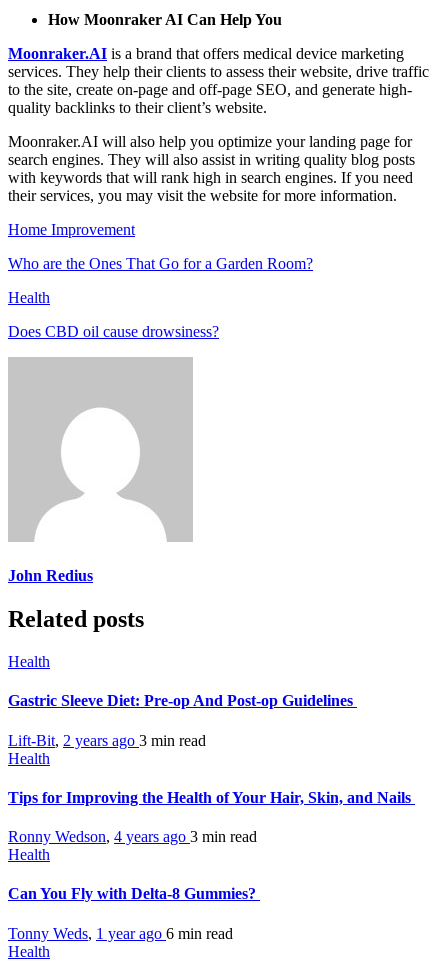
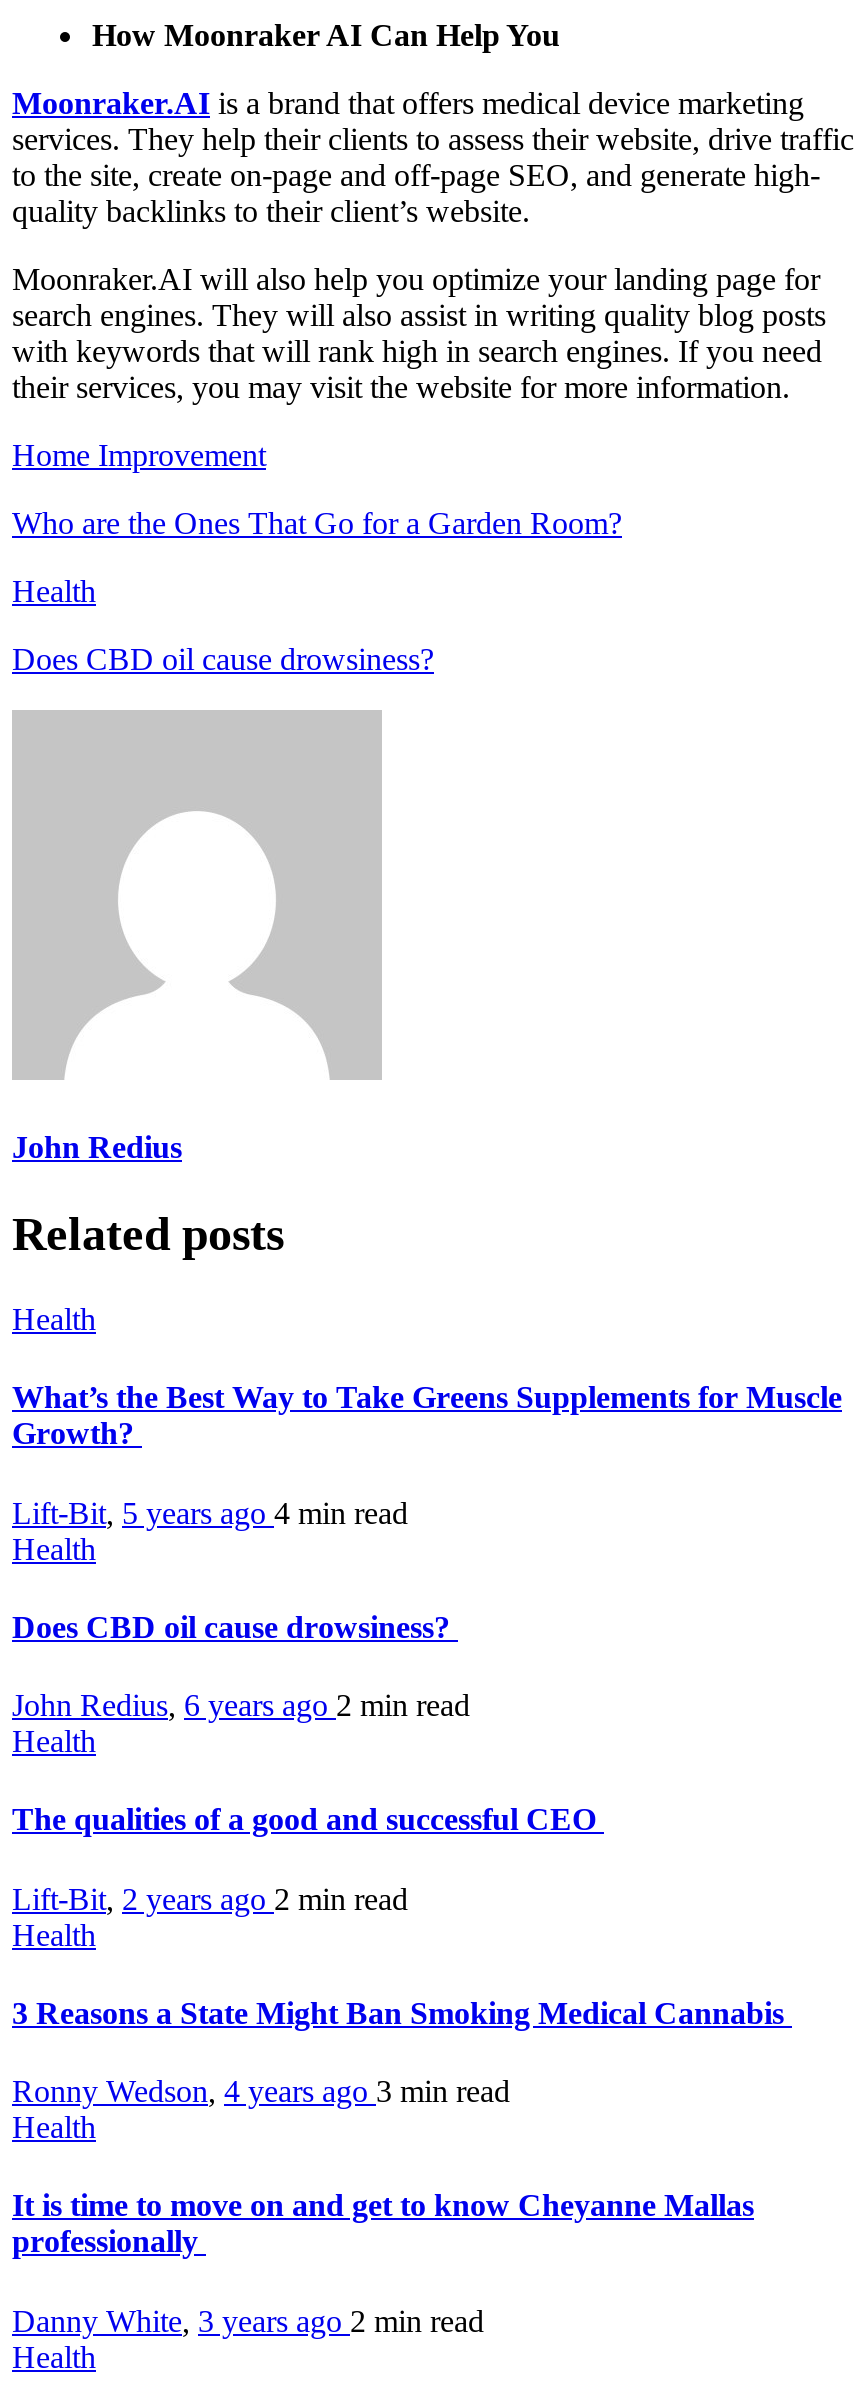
[8,692,357,709] Gastric Sleeve Diet: Pre-op And Post-op Guidelines -> [12,1381,842,1451] What’s the Best Way to Take Greens Supplements for Muscle | Growth?
[8,732,206,749] Lift-Bit, 2 years ago 3 min read -> [12,1495,408,1529] Lift-Bit, 5 years ago 4 min read
[8,789,415,806] Tips for Improving the Health of Your Hair, Skin, and Nails -> [12,1610,792,2030] Does CBD oil cause drowsiness? | John Redius, 6 years ago 2 min read | Health | The qualities of a good and successful CEO | Lift-Bit, 2 years ago 2 min read | Health | 3 Reasons a State Might Ban Smoking Medical Cannabis
[8,885,260,902] Can You Fly with Delta-8 Gummies? -> [12,2189,754,2259] It is time to move on and get to know Cheyanne Mallas | professionally
[8,925,233,942] Tonny Weds, 1 year ago 6 min read -> [12,2303,484,2337] Danny White, 3 years ago 2 min read

